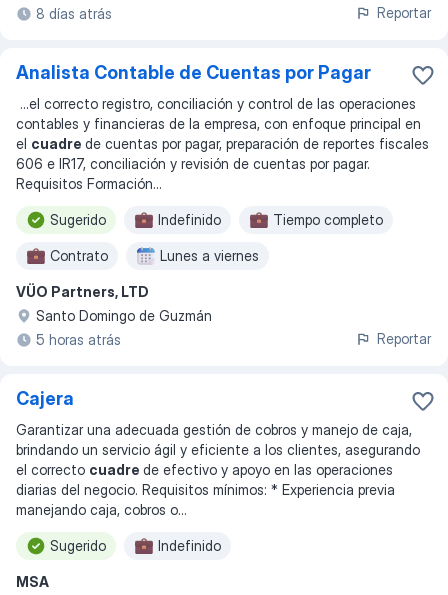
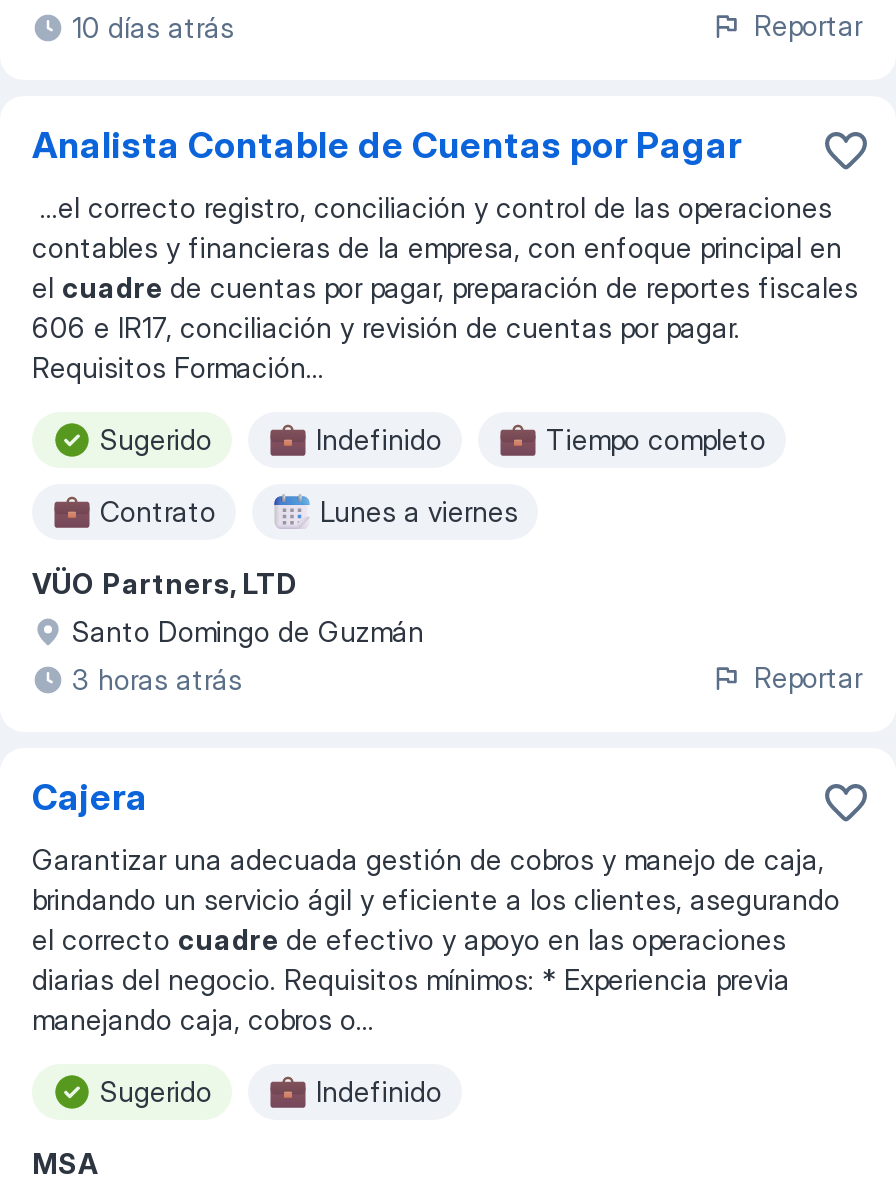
[36,5,112,22] 8 días atrás -> [72,10,234,44] 10 días atrás
[36,331,121,348] 5 horas atrás -> [72,662,242,696] 3 horas atrás

